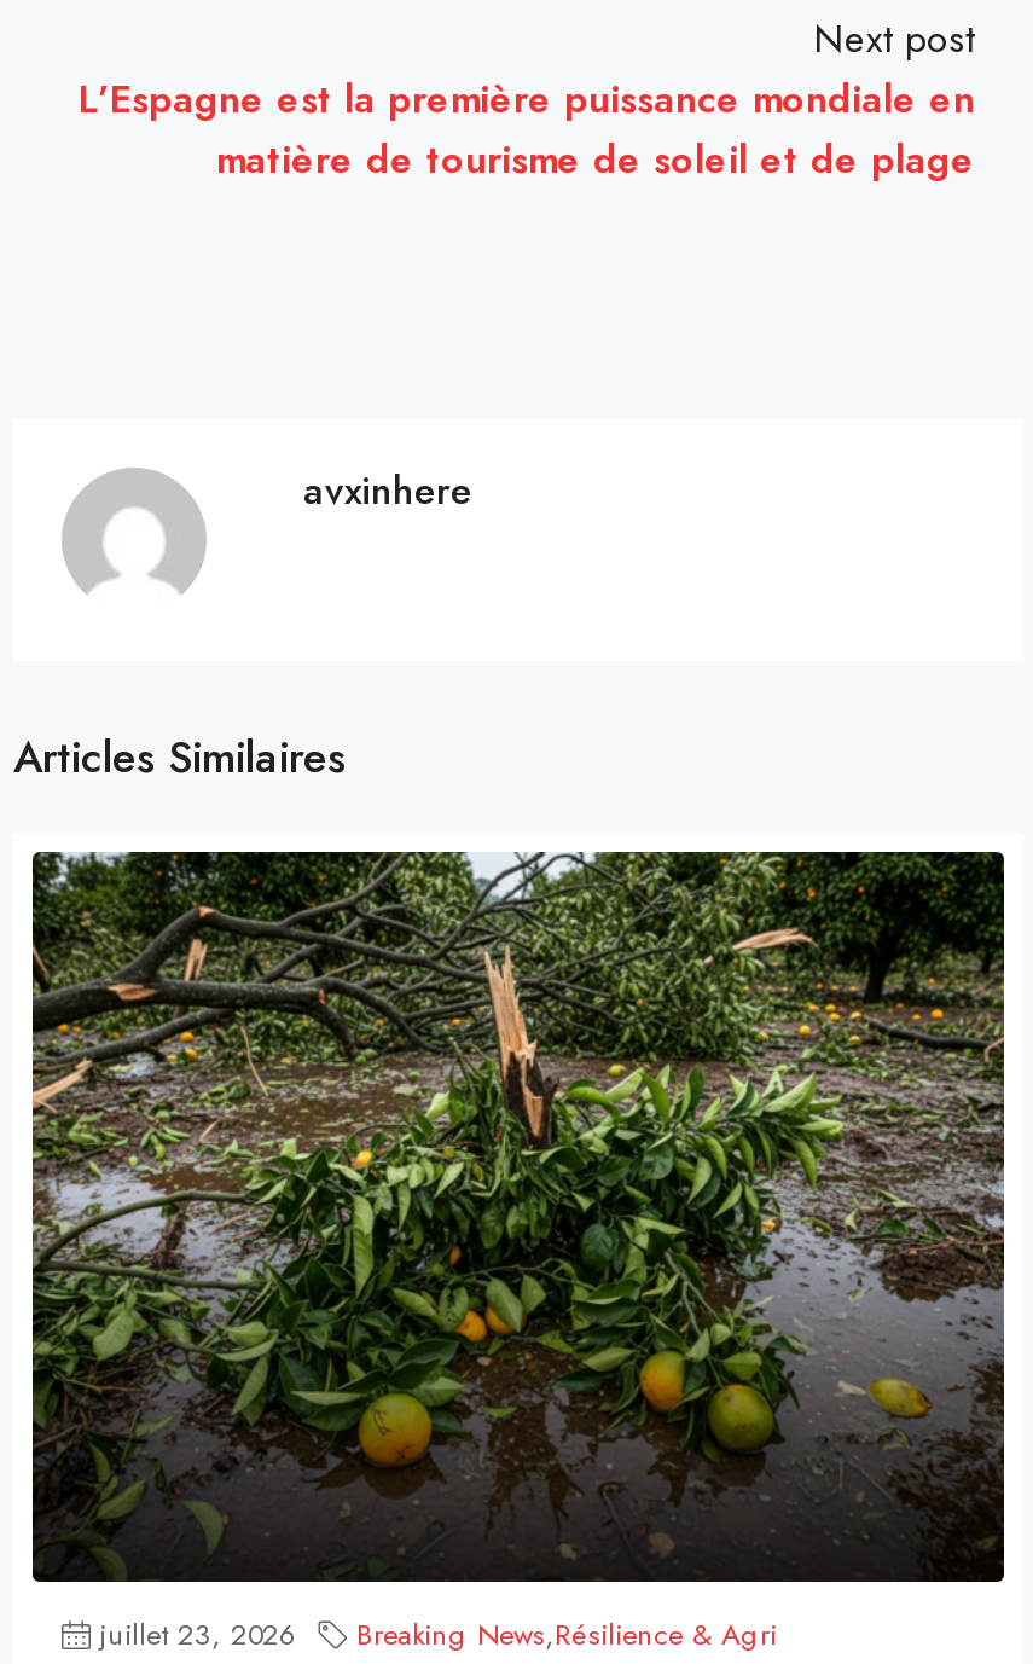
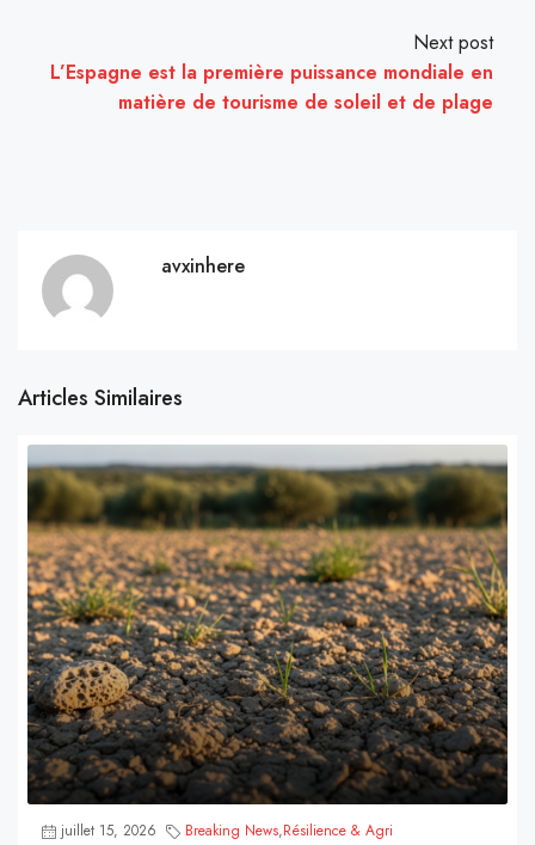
[30,850,1006,1657] [image] | juillet 23, 2026 Breaking News,Résilience & Agri -> [26,443,509,842] [image] | juillet 15, 2026 Breaking News,Résilience & Agri

